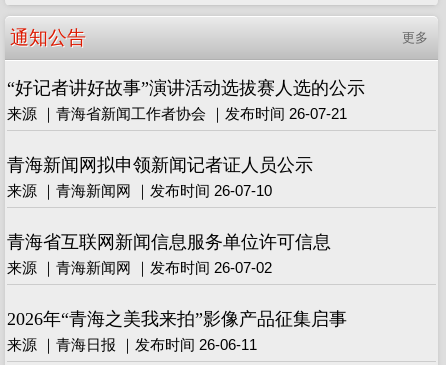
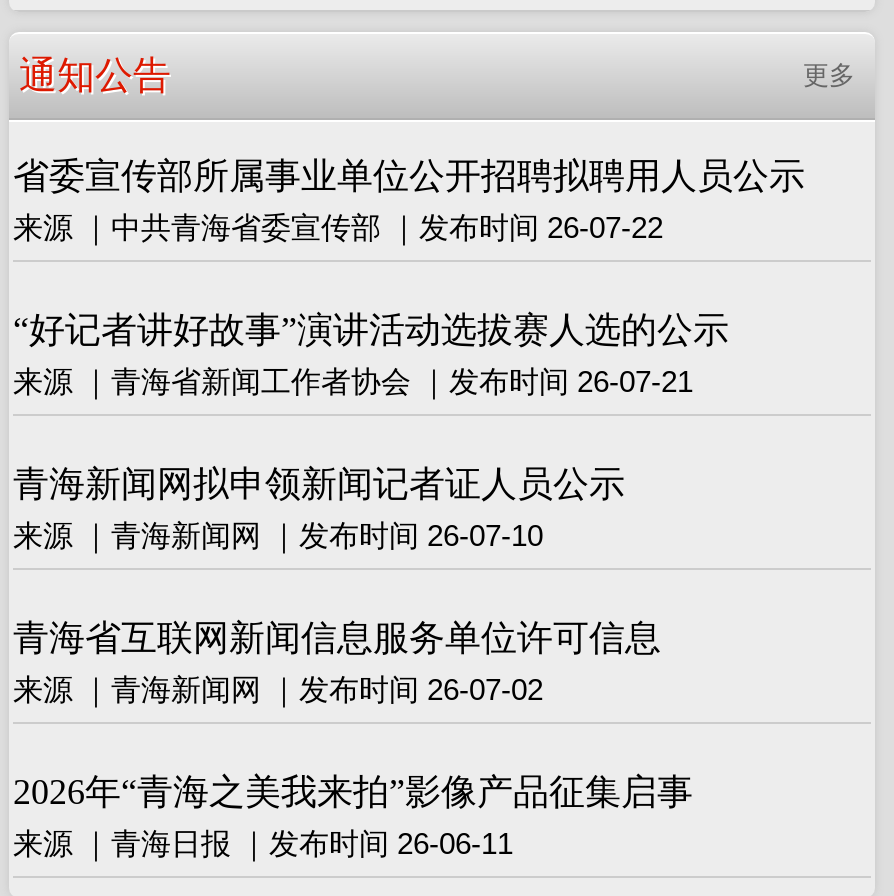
none -> [13,155,805,243] 省委宣传部所属事业单位公开招聘拟聘用人员公示 | 来源 ｜中共青海省委宣传部 ｜发布时间 26-07-22

